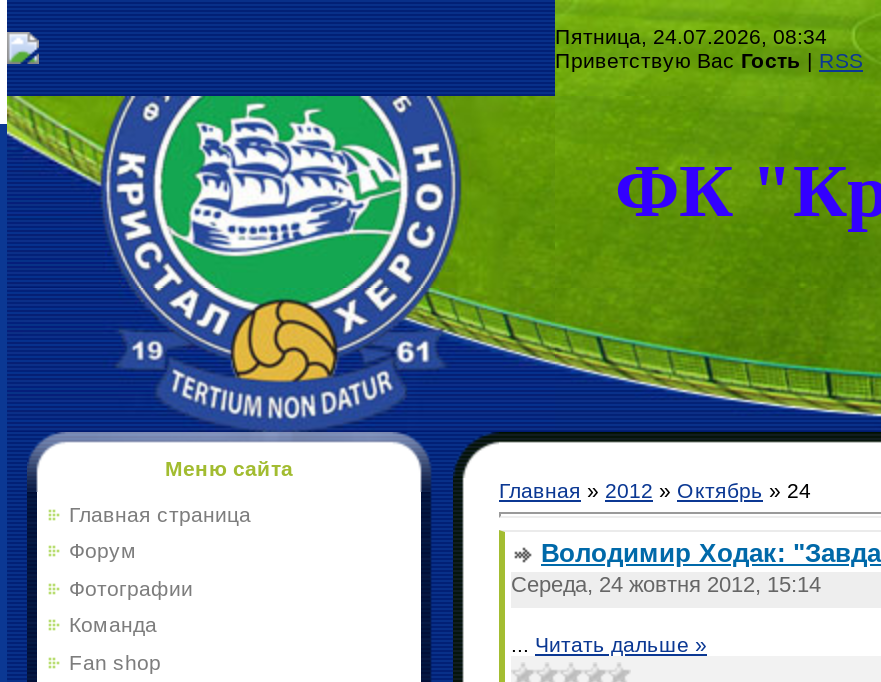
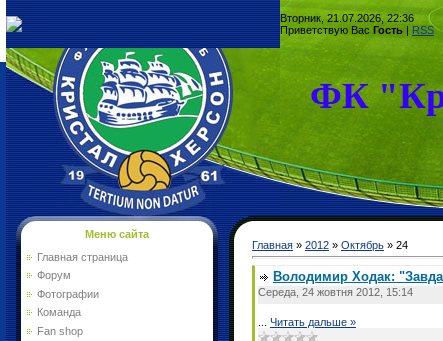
[555,24,827,48] Пятница, 24.07.2026, 08:34 -> [280,12,414,24] Вторник, 21.07.2026, 22:36

